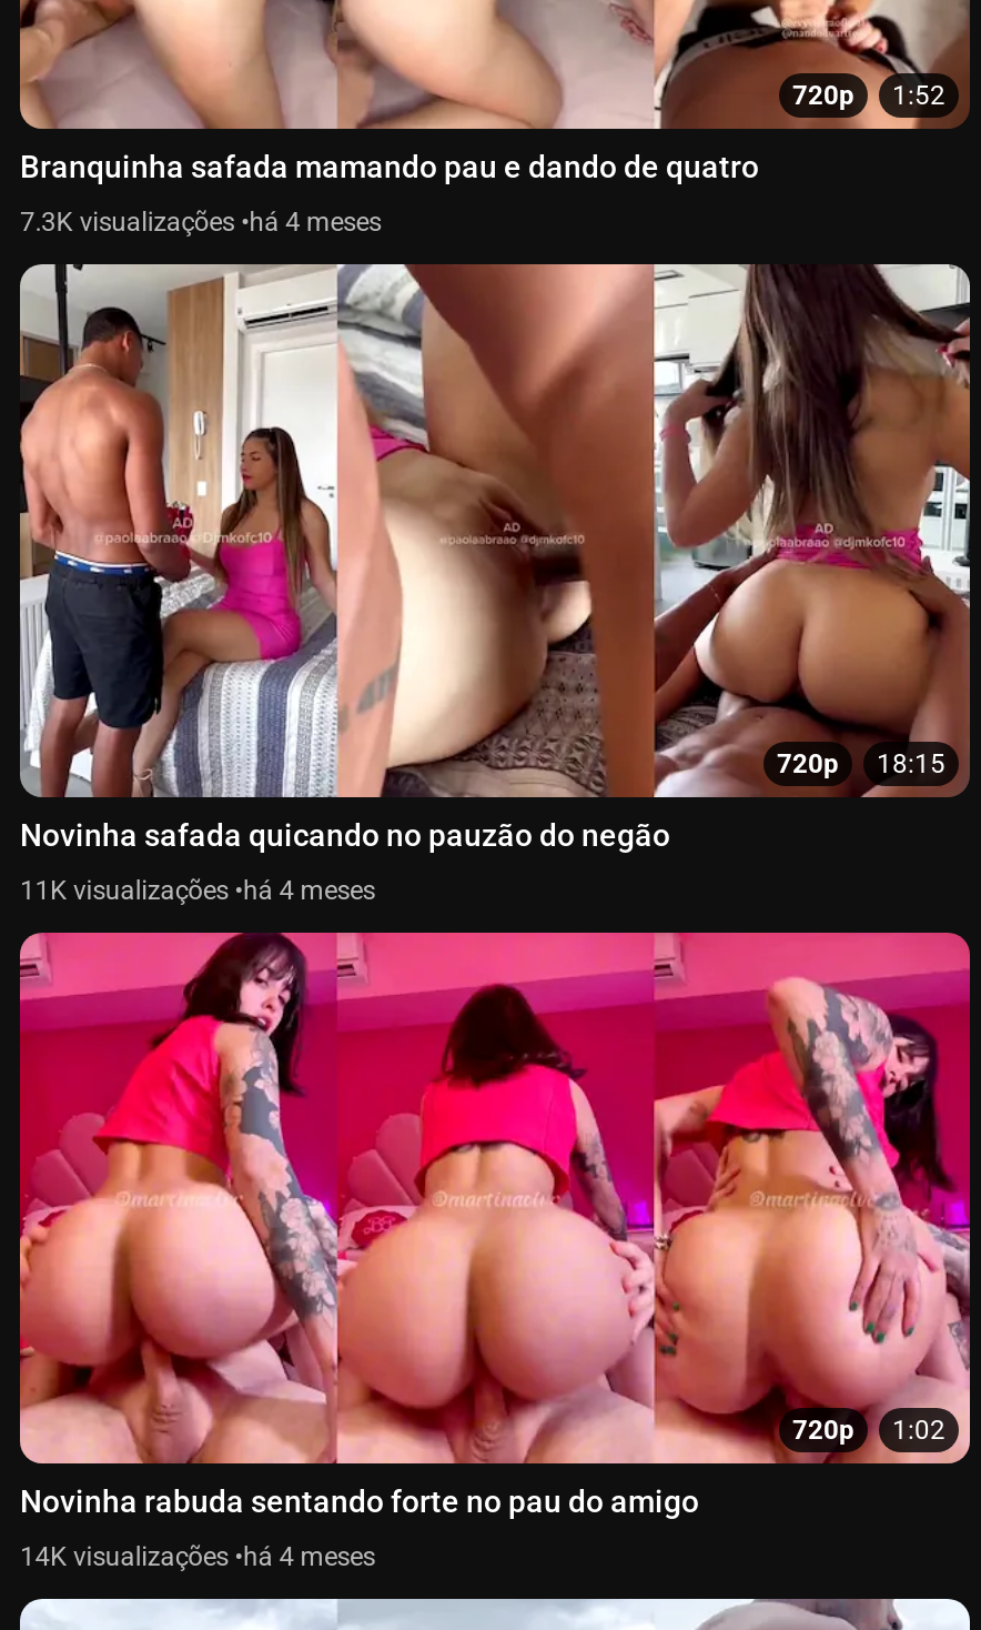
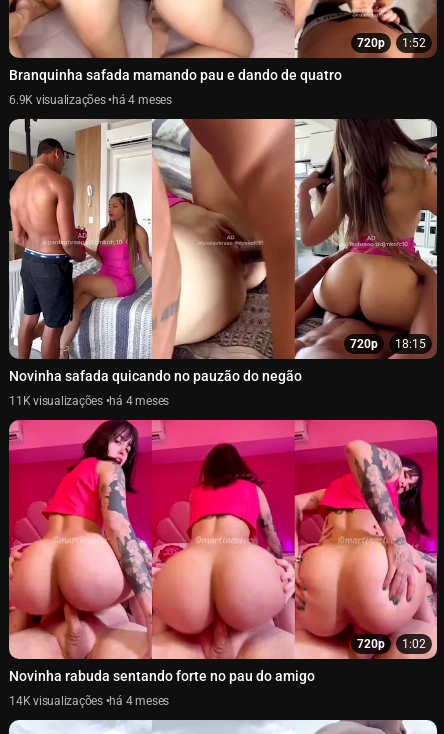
[20,207,79,238] 7.3K -> [9,93,36,107] 6.9K

